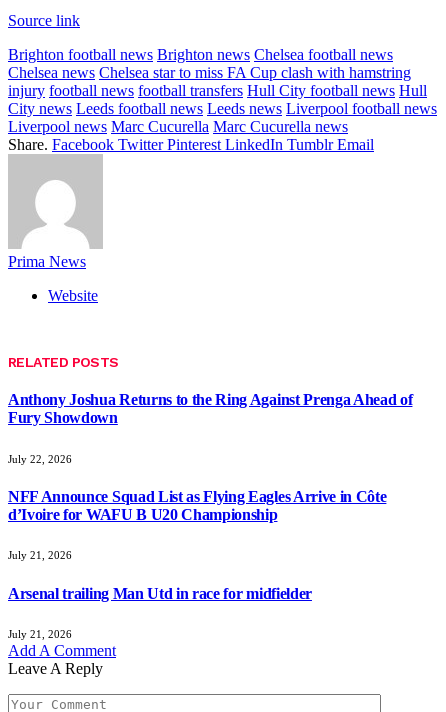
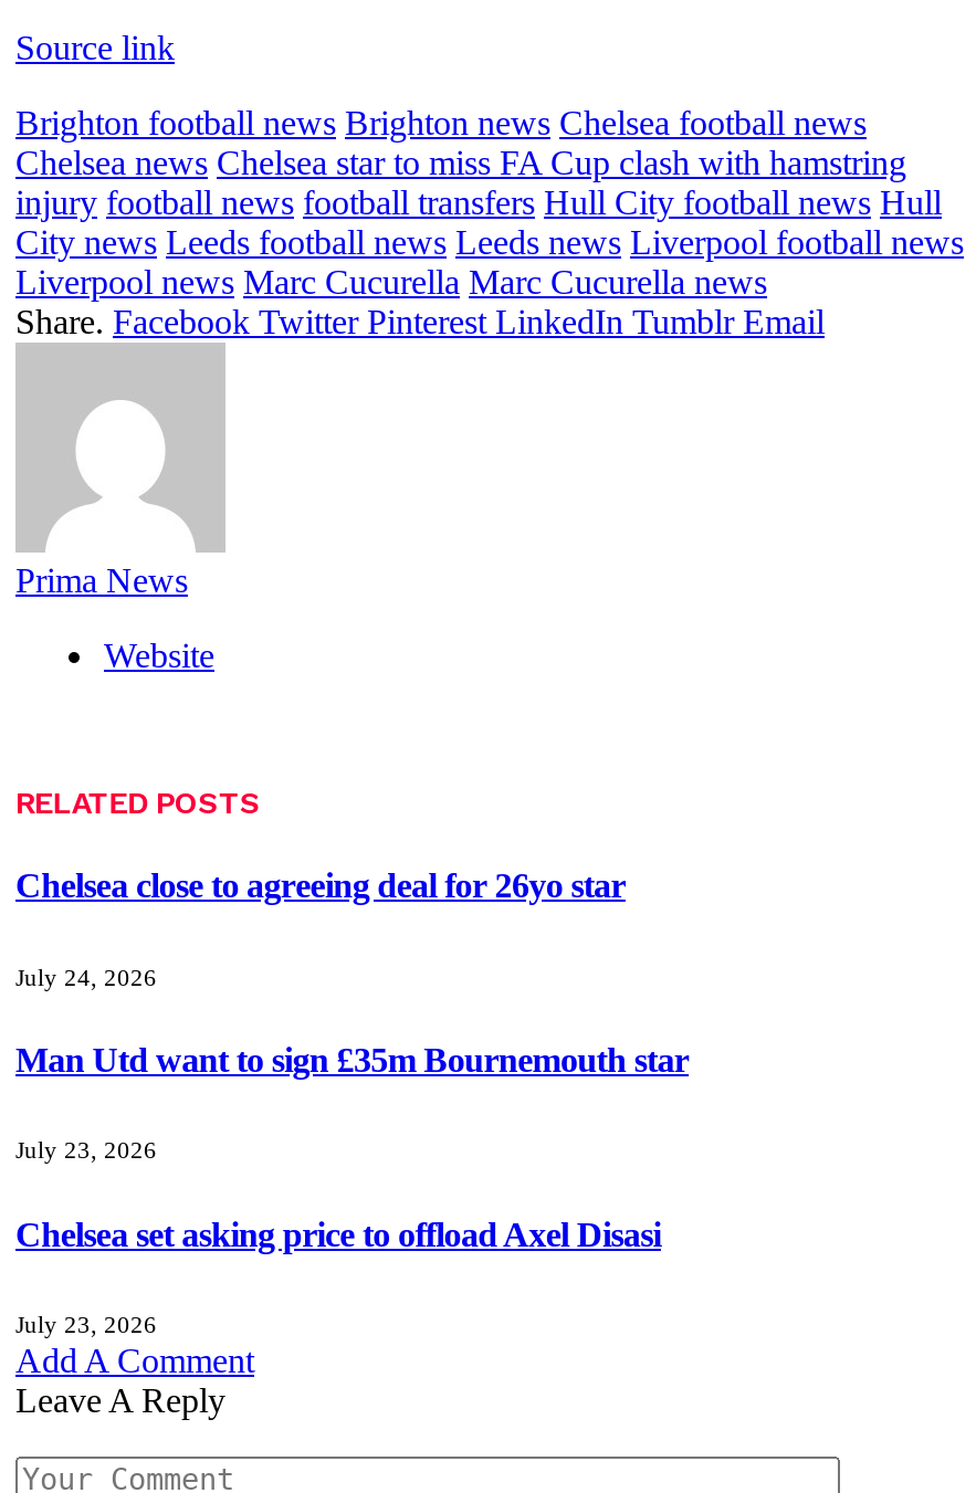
[8,391,412,426] Anthony Joshua Returns to the Ring Against Prenga Ahead of | Fury Showdown -> [15,867,625,905] Chelsea close to agreeing deal for 26yo star
[8,453,72,465] July 22, 2026 -> [15,963,157,990] July 24, 2026
[8,488,386,523] NFF Announce Squad List as Flying Eagles Arrive in Côte | d’Ivoire for WAFU B U20 Championship -> [15,1041,689,1079] Man Utd want to sign £35m Bournemouth star
[8,549,72,561] July 21, 2026 -> [15,1136,157,1163] July 23, 2026
[8,584,312,601] Arsenal trailing Man Utd in race for midfielder -> [15,1215,661,1252] Chelsea set asking price to offload Axel Disasi
[8,628,72,640] July 21, 2026 -> [15,1310,157,1337] July 23, 2026

